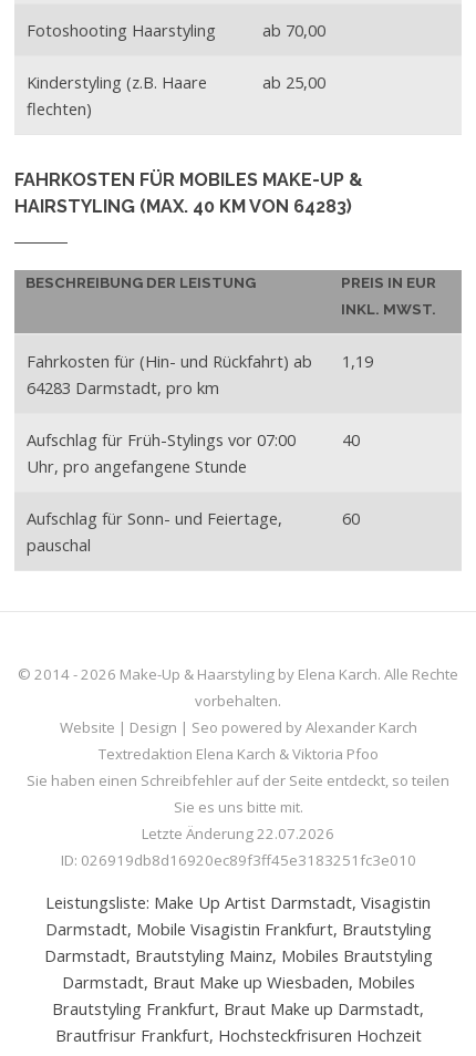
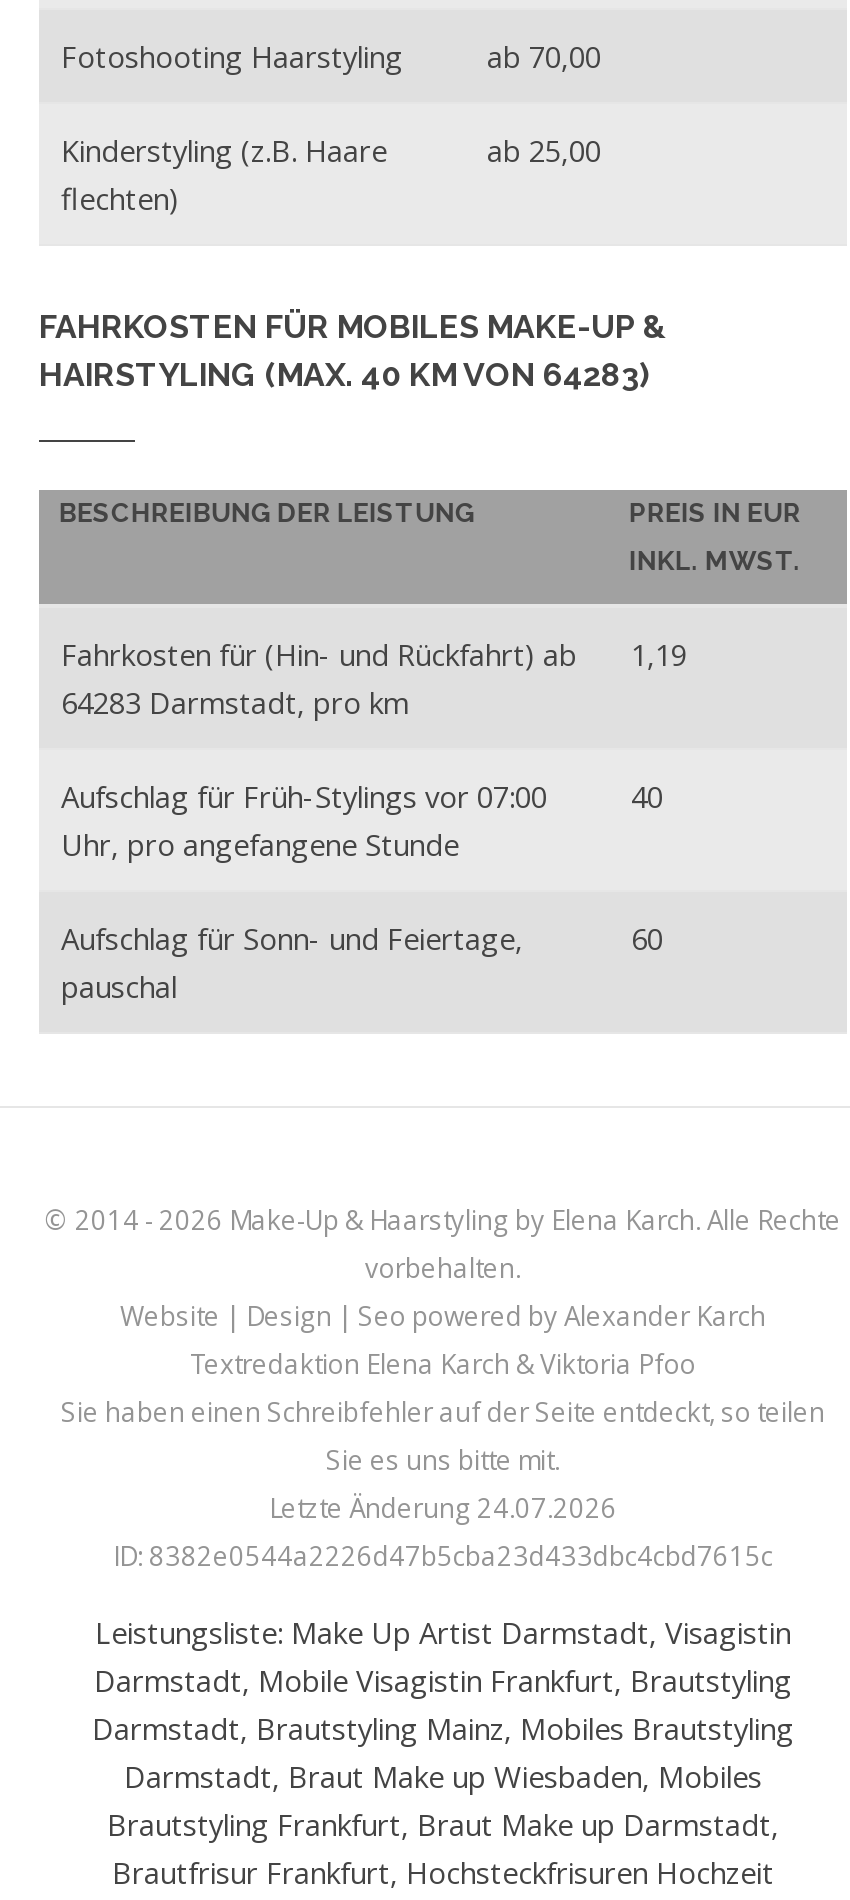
[142,824,334,844] Letzte Änderung 22.07.2026 -> [269,1491,617,1527] Letzte Änderung 24.07.2026
[60,851,416,870] ID: 026919db8d16920ec89f3ff45e3183251fc3e010 -> [113,1539,773,1575] ID: 8382e0544a2226d47b5cba23d433dbc4cbd7615c

